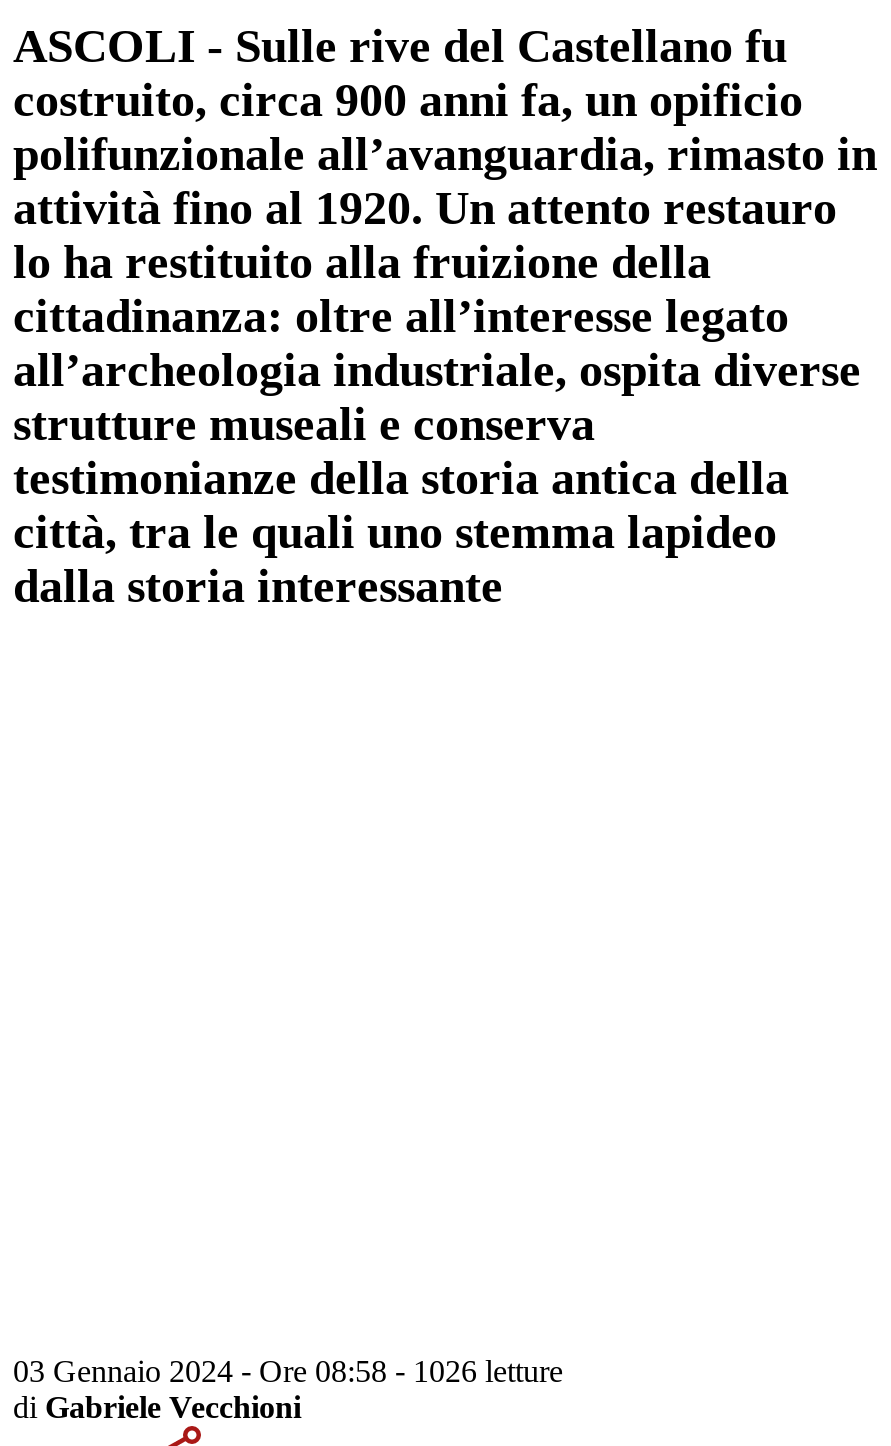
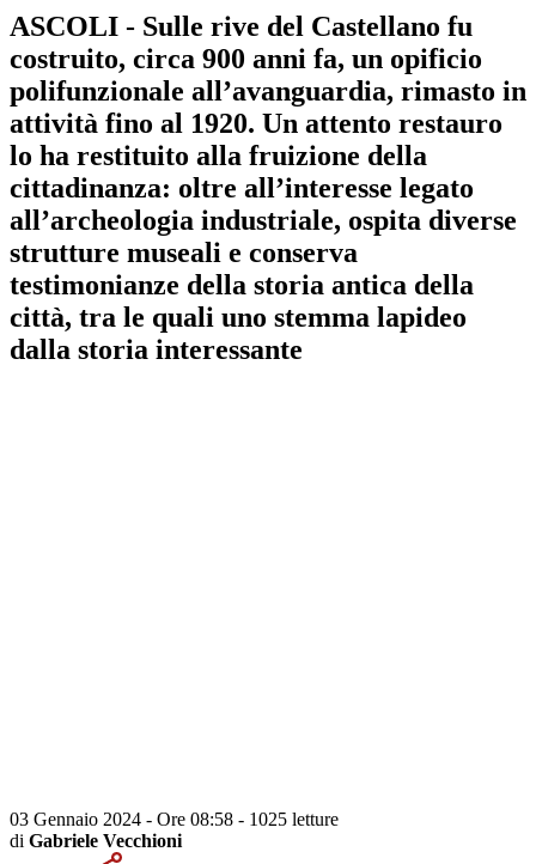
[13,1354,563,1388] 03 Gennaio 2024 - Ore 08:58 - 1026 letture -> [10,809,339,829] 03 Gennaio 2024 - Ore 08:58 - 1025 letture

